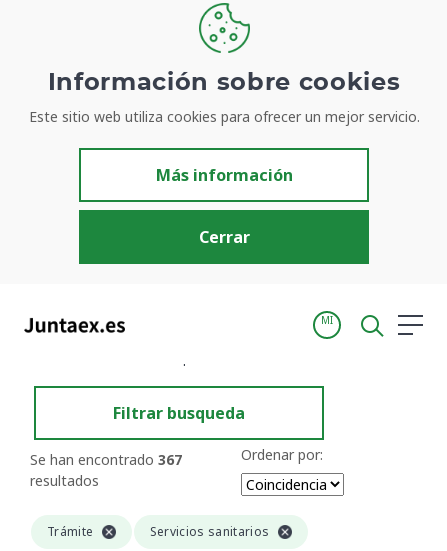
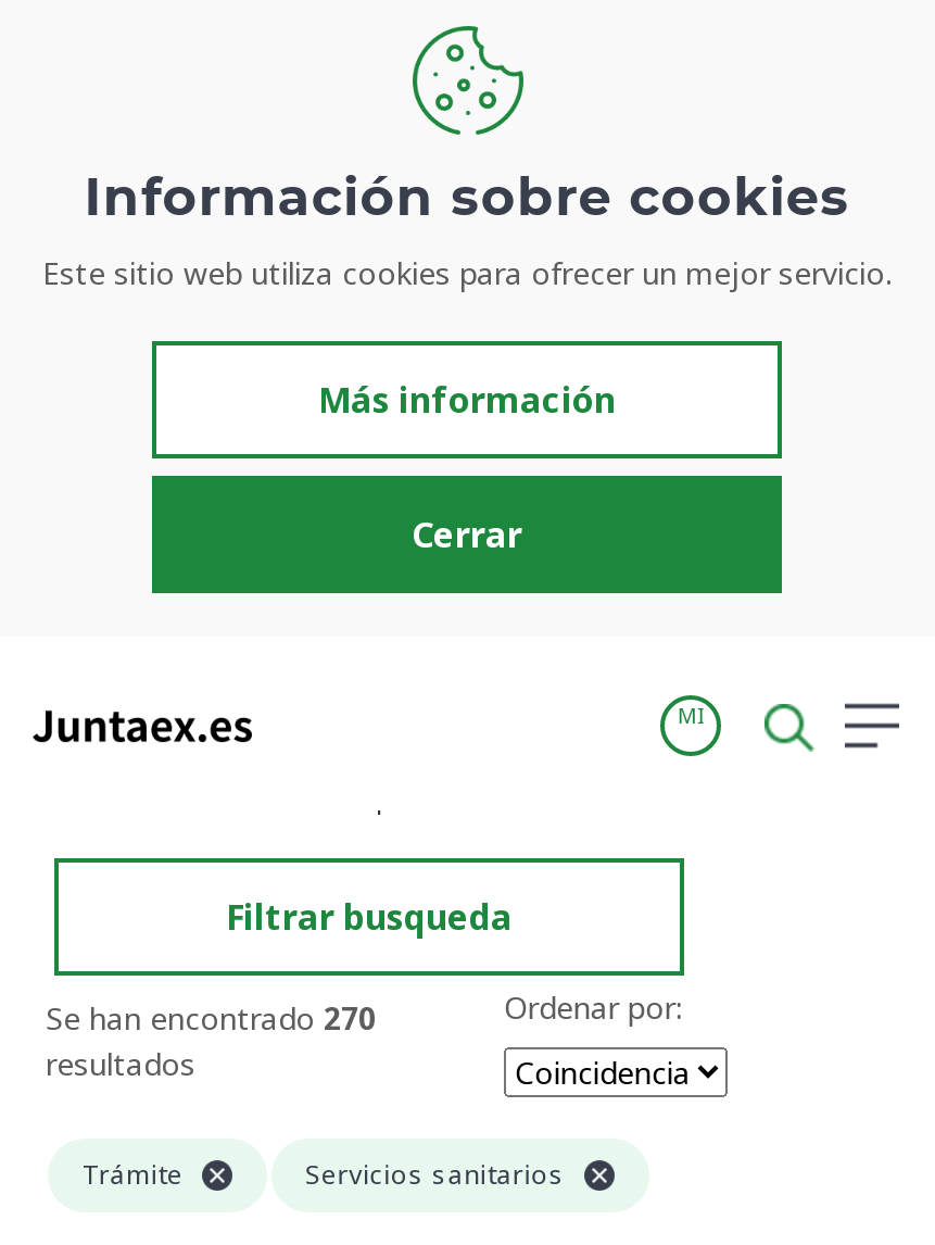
[30,450,182,469] Se han encontrado 367 -> [46,997,376,1039] Se han encontrado 270

